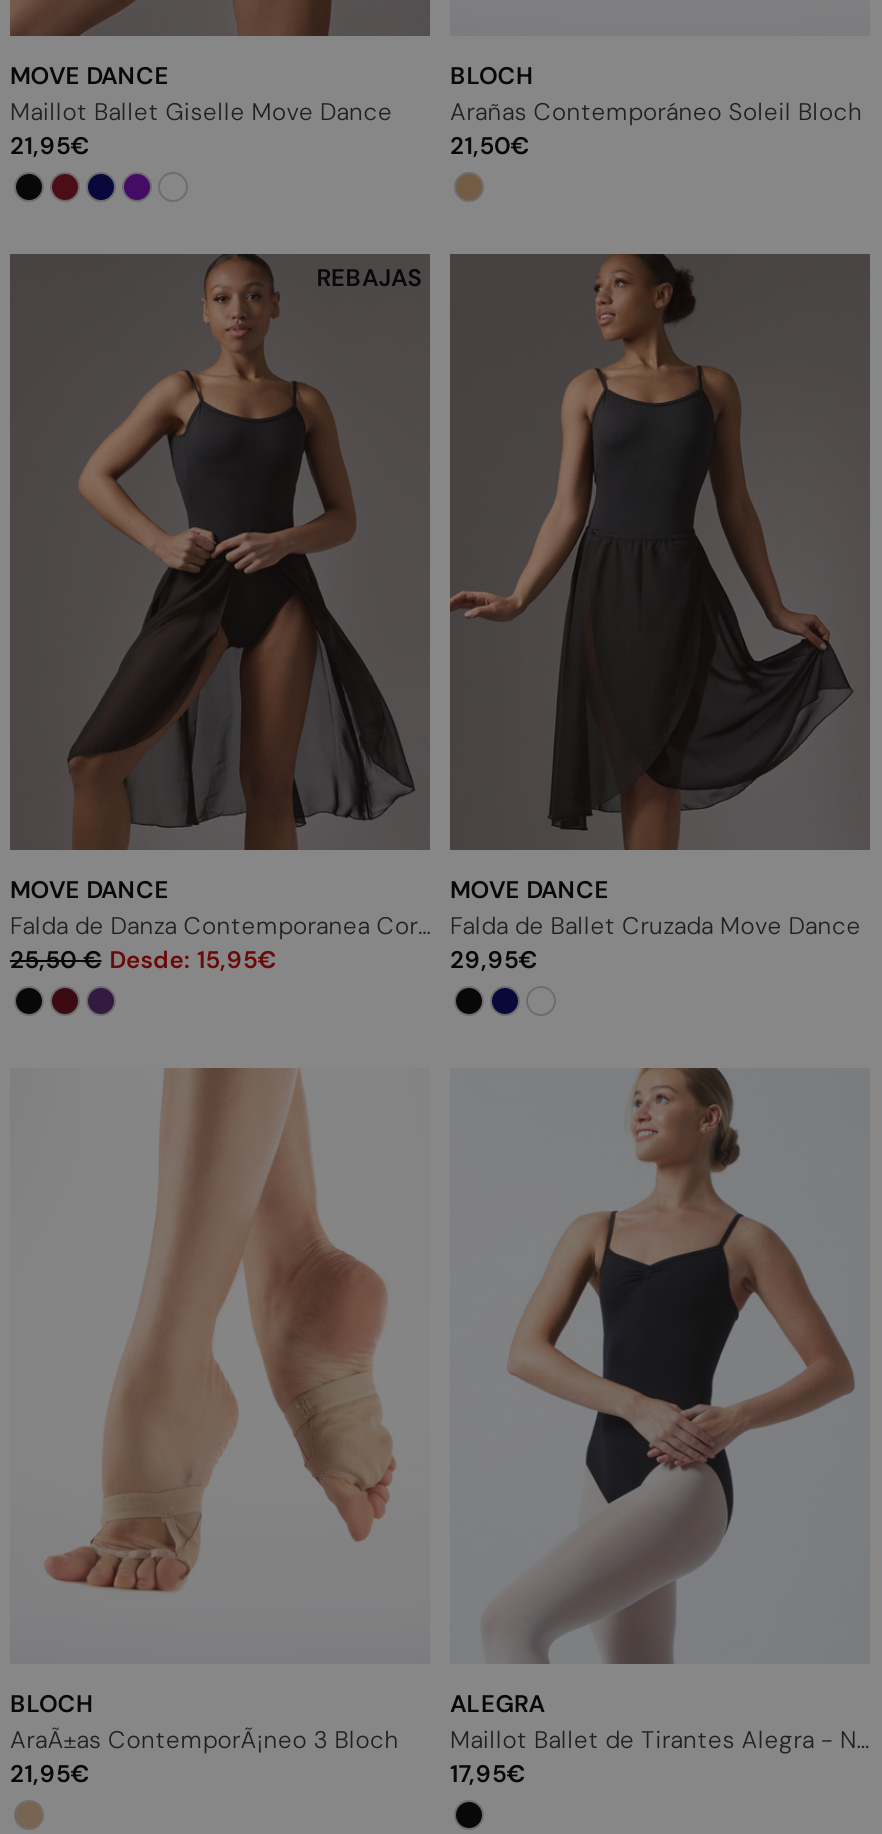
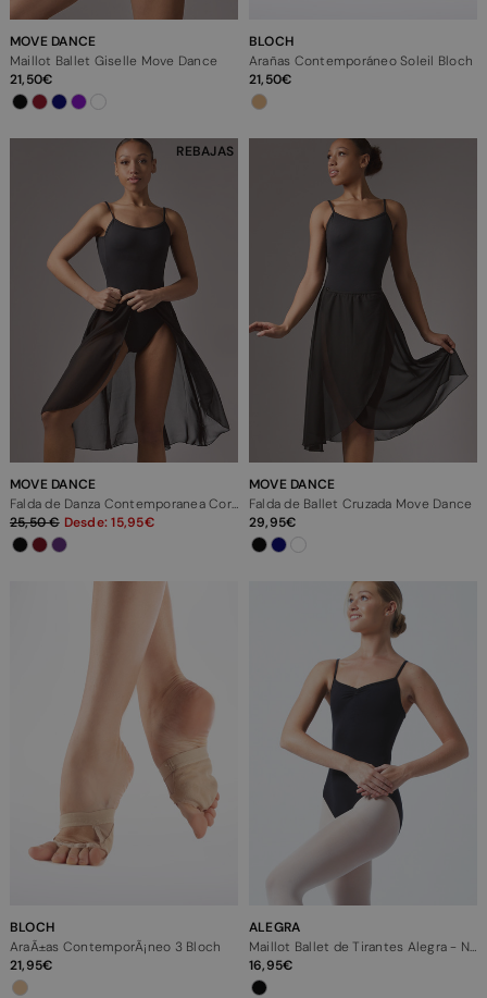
[10,131,70,161] 21,95 -> [10,71,43,88] 21,50
[450,1758,506,1788] 17,95 -> [249,957,283,973] 16,95

